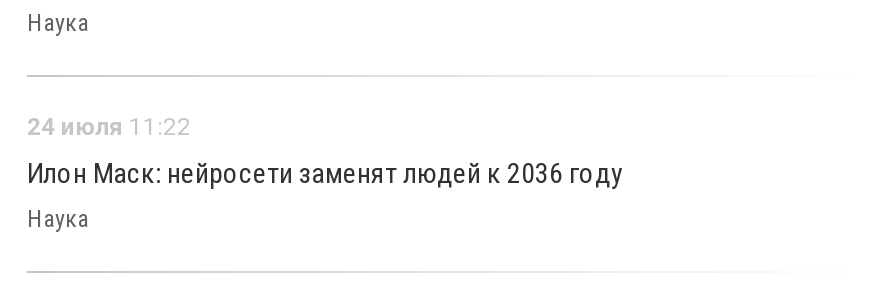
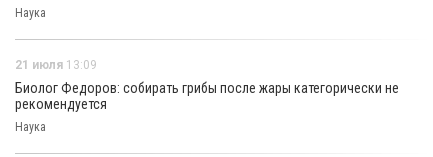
[27,113,191,141] 24 июля 11:22 -> [15,58,97,72] 21 июля 13:09
[27,157,623,189] Илон Маск: нейросети заменят людей к 2036 году -> [15,80,399,112] Биолог Федоров: собирать грибы после жары категорически не | рекомендуется

